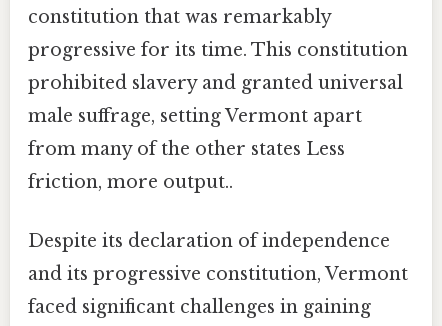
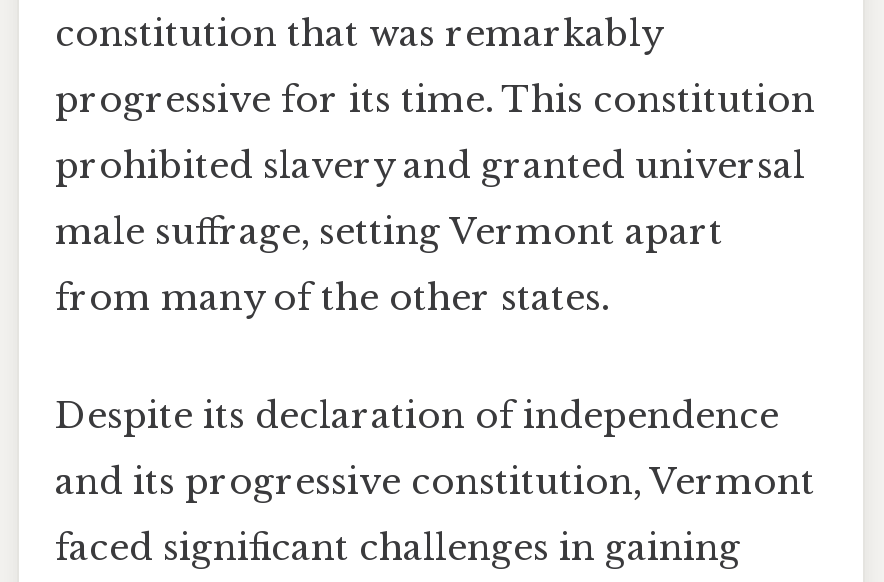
[28,138,345,193] from many of the other states Less | friction, more output.. -> [55,276,609,320] from many of the other states.

